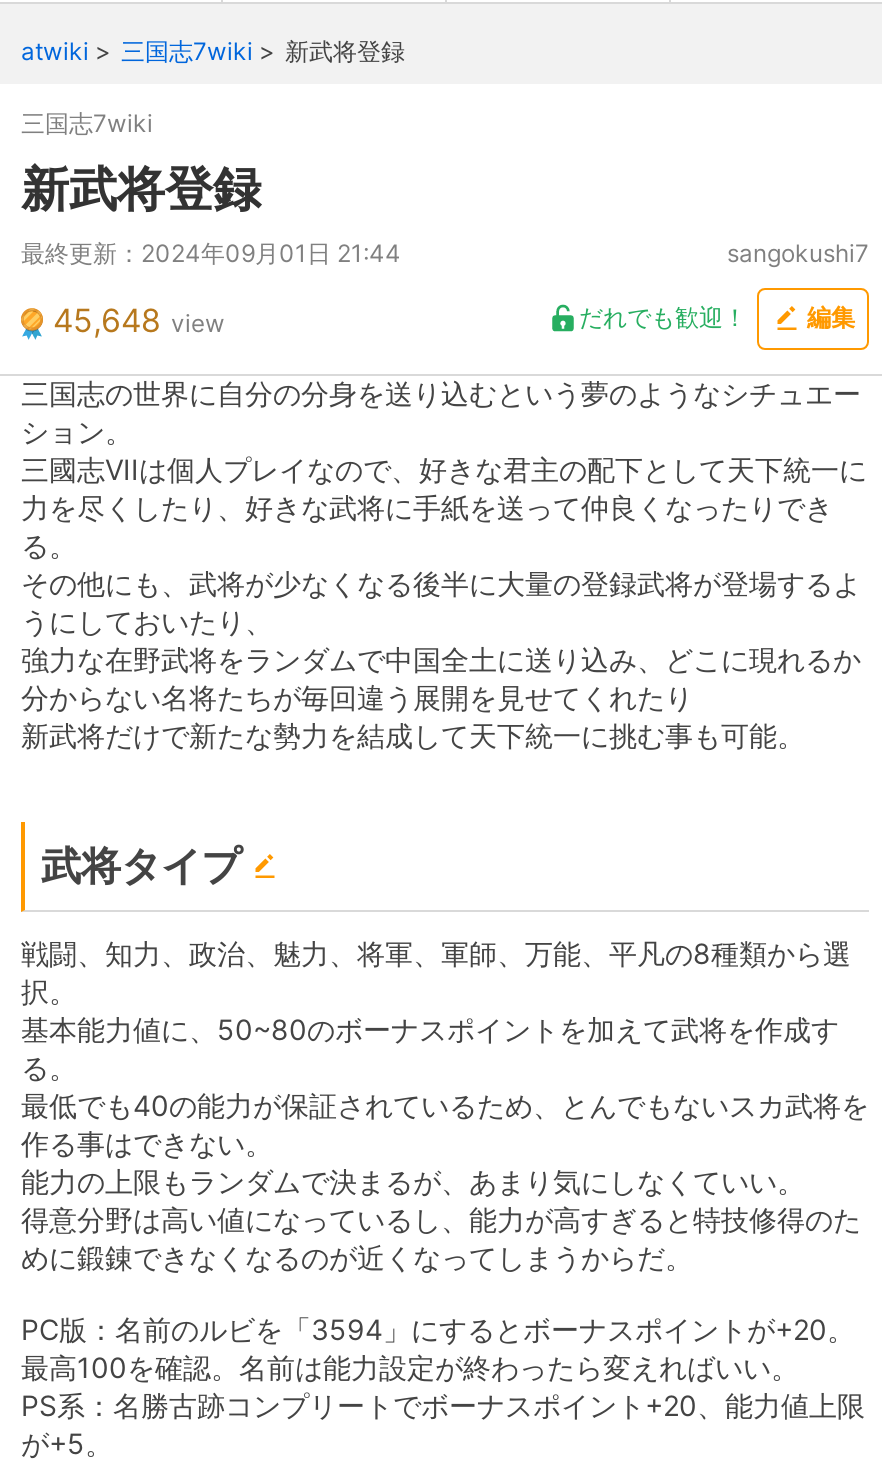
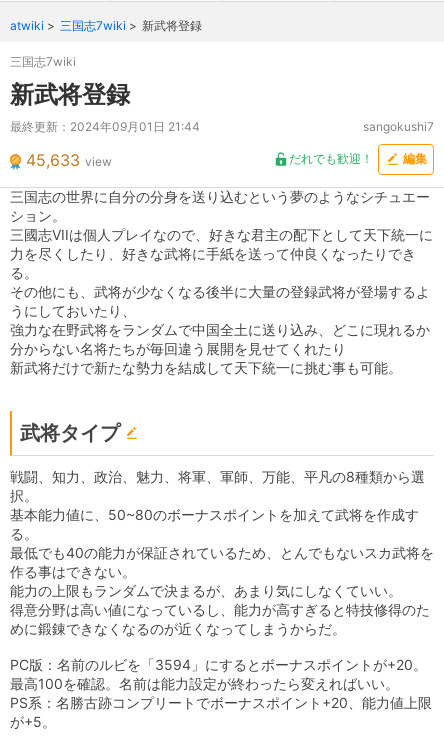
[53,299,225,339] 45,648 view -> [26,149,112,169] 45,633 view

